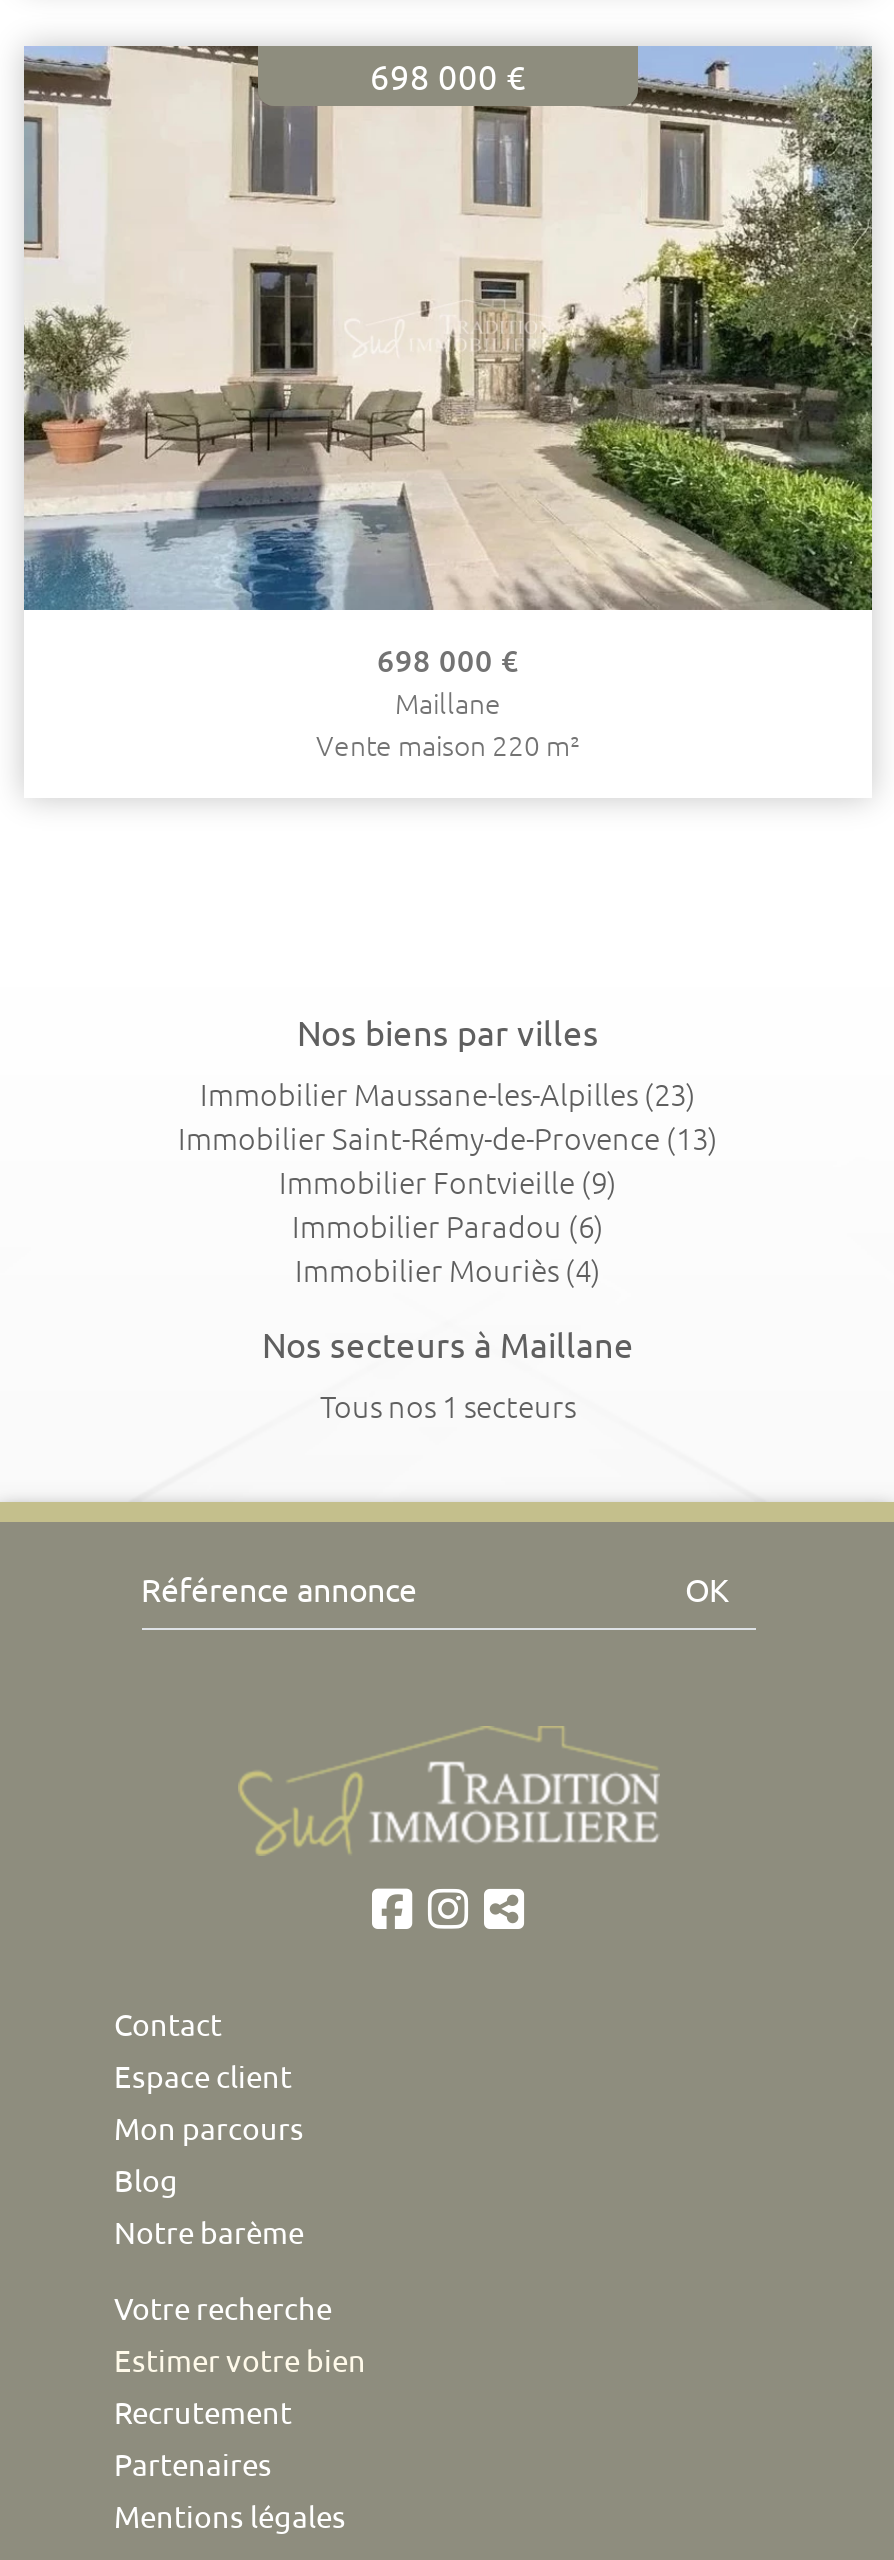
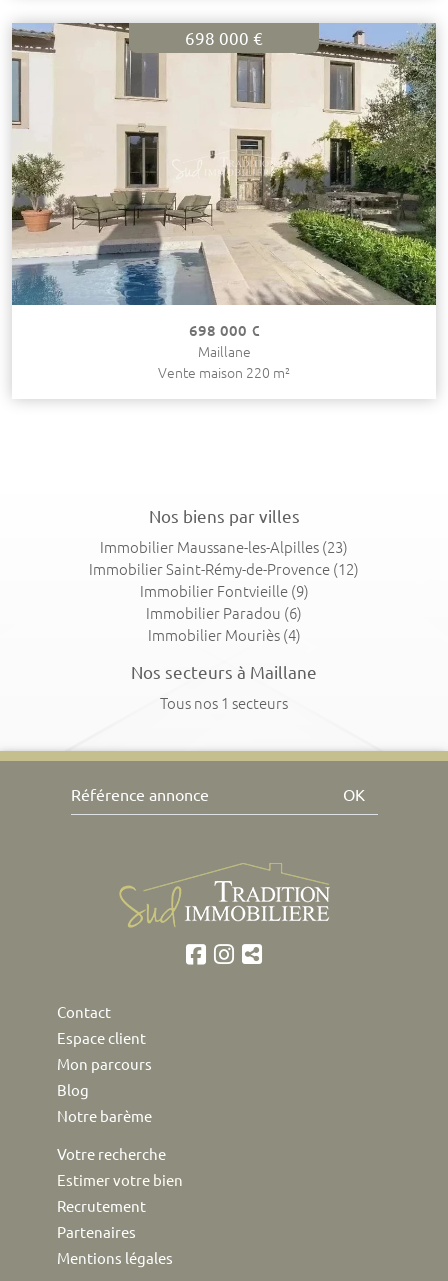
[178,1123,718,1157] Immobilier Saint-Rémy-de-Provence (13) -> [89,561,359,578] Immobilier Saint-Rémy-de-Provence (12)

